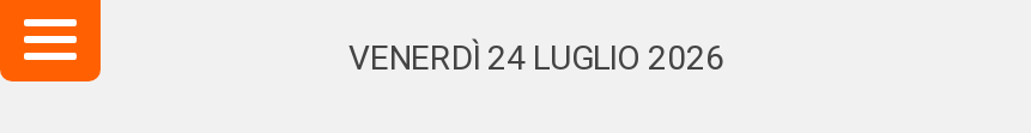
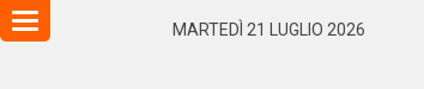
[348,38,724,77] VENERDÌ 24 LUGLIO 2026 -> [172,20,365,39] MARTEDÌ 21 LUGLIO 2026

